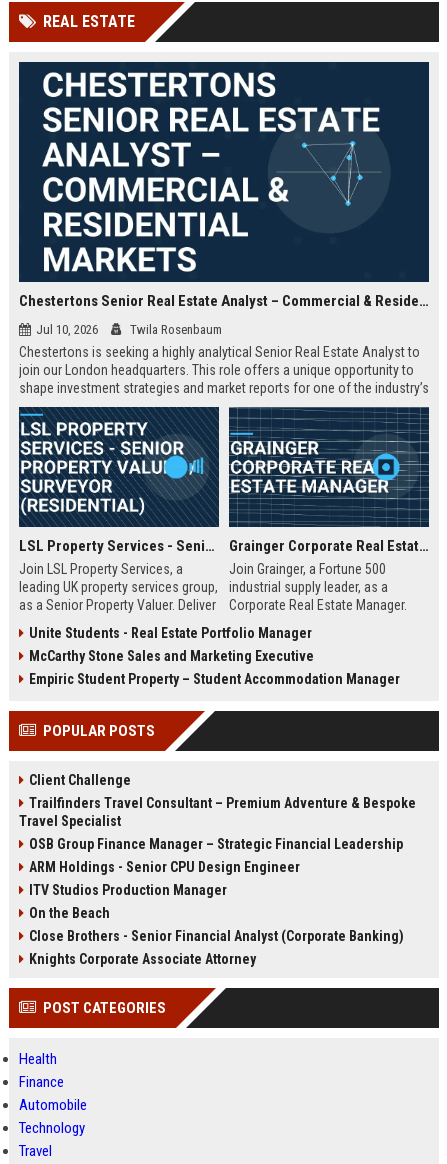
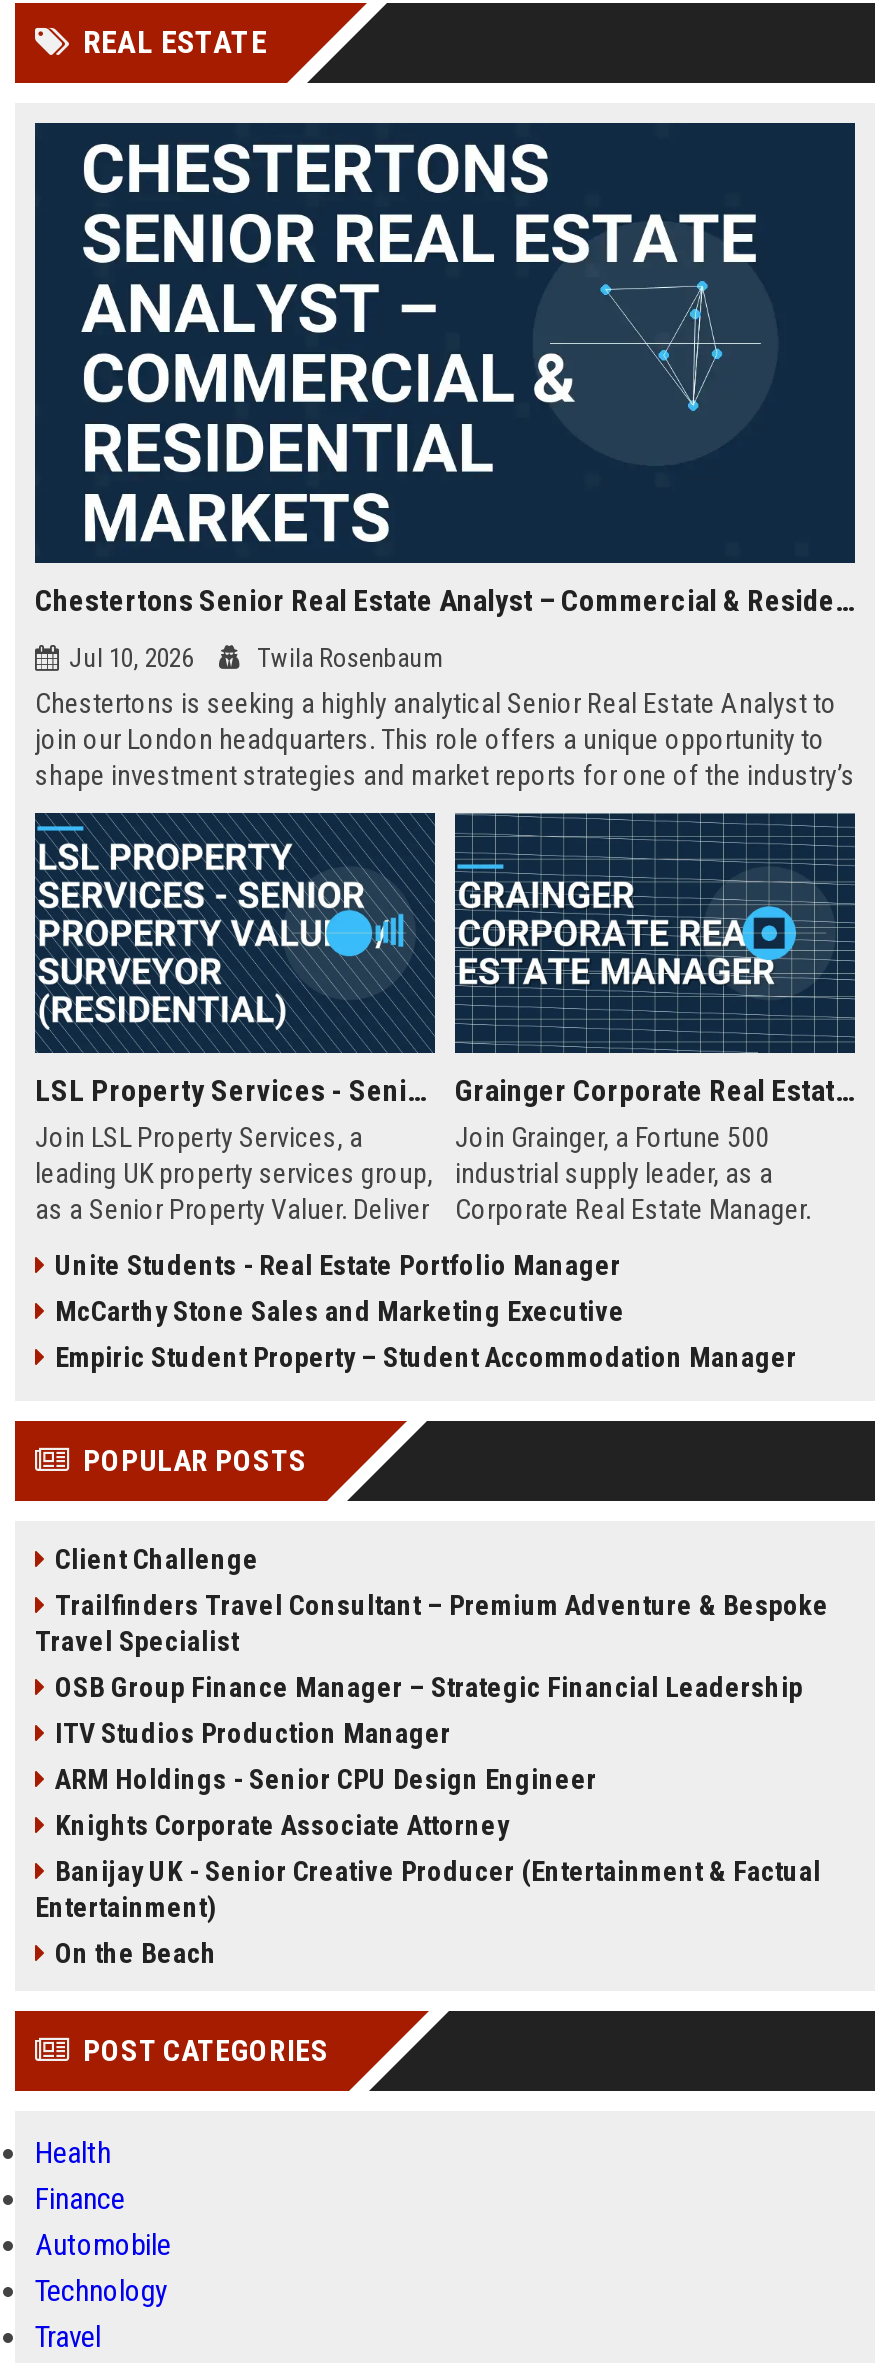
none -> [35,1855,821,1923] Banijay UK - Senior Creative Producer (Entertainment & Factual | Entertainment)
moved [29,882,227,898] -> [55,1717,451,1749]: ITV Studios Production Manager
moved [29,905,110,921] -> [55,1937,217,1969]: On the Beach
[29,928,404,944] Close Brothers - Senior Financial Analyst (Corporate Banking) -> none
moved [29,951,256,967] -> [55,1809,509,1841]: Knights Corporate Associate Attorney

